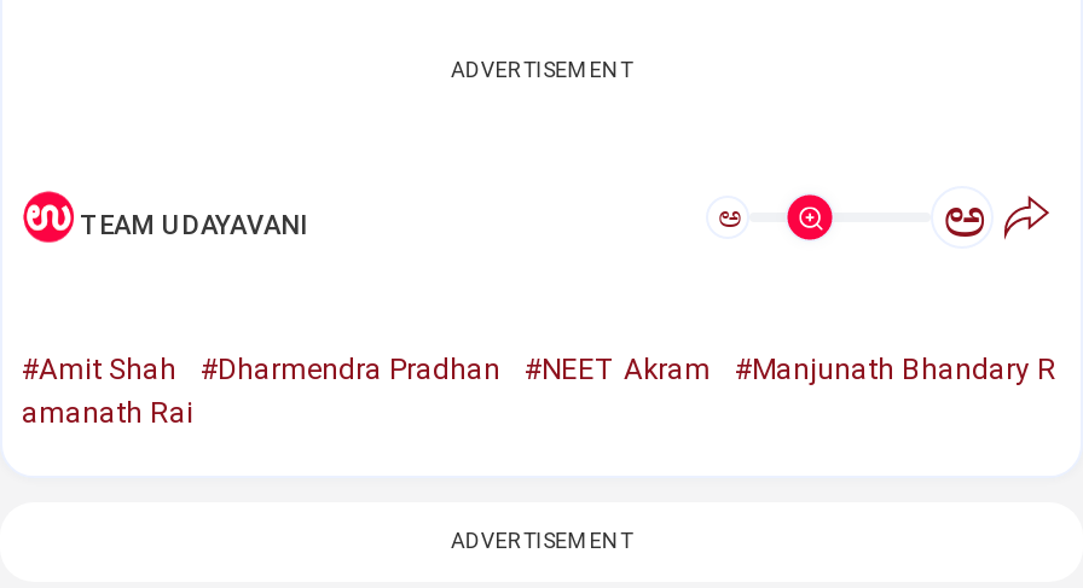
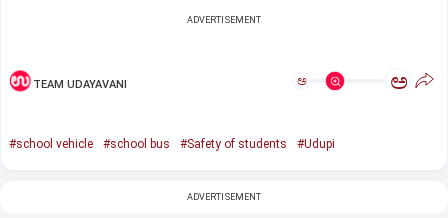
[22,354,1056,431] #Amit Shah | #Dharmendra Pradhan | #NEET Akram | #Manjunath Bhandary R | amanath Rai -> [9,137,335,151] #school vehicle | #school bus | #Safety of students | #Udupi

